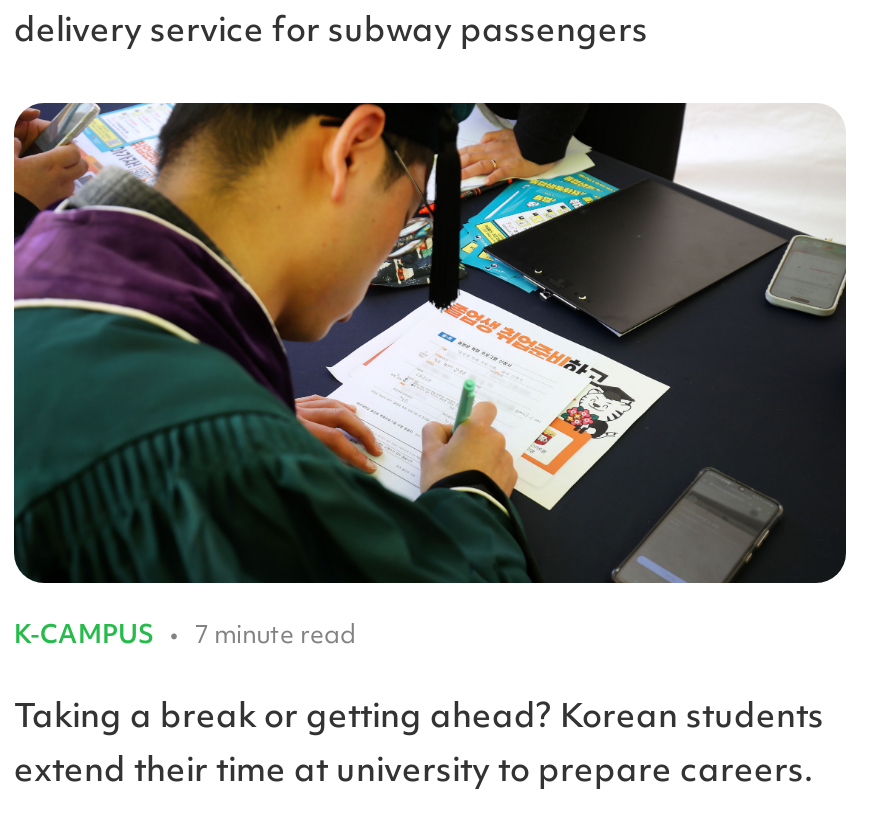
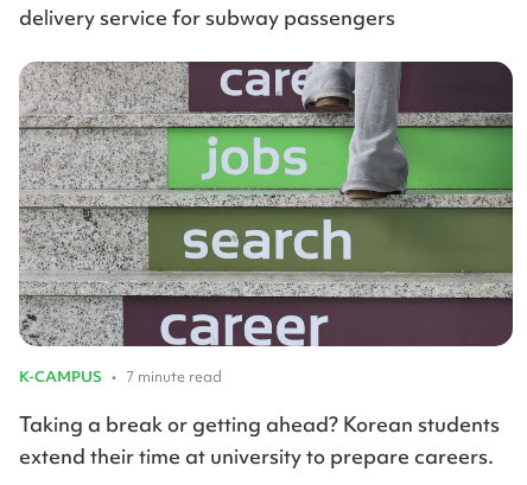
[14,100,848,584] [image] -> [18,60,514,347] [image]

